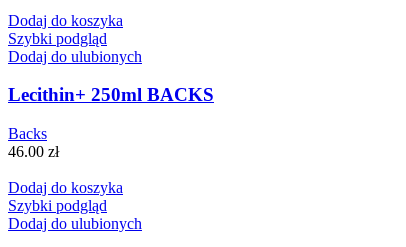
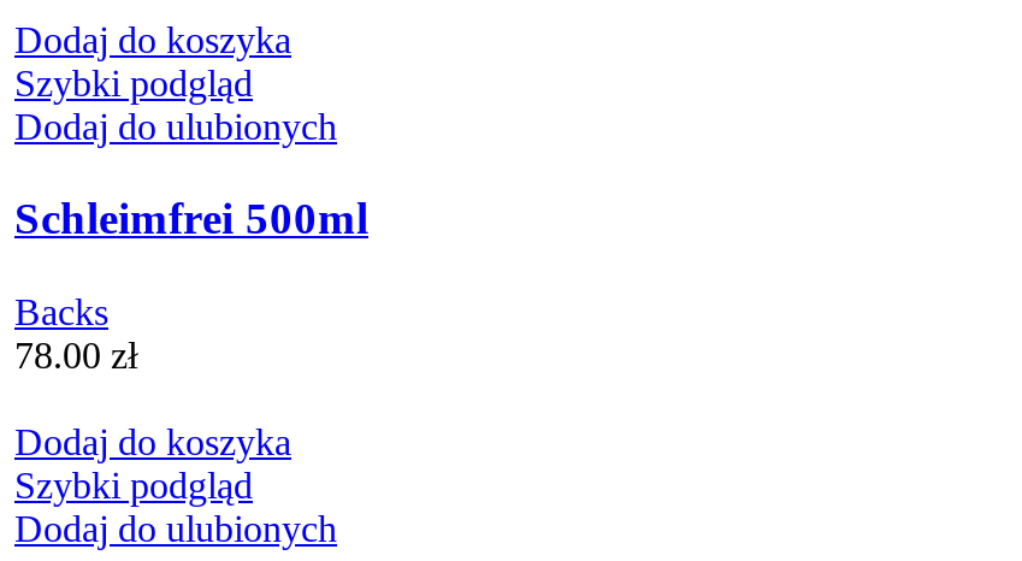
[8,84,214,105] Lecithin+ 250ml BACKS -> [14,193,368,244] Schleimfrei 500ml
[8,143,59,160] 46.00 zł -> [14,335,137,376] 78.00 zł

